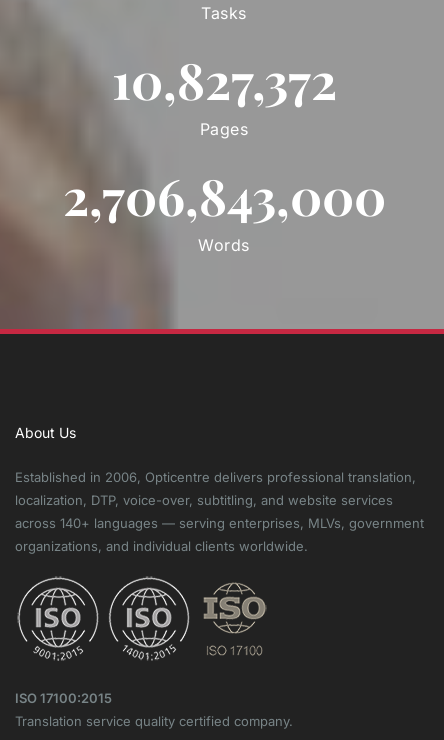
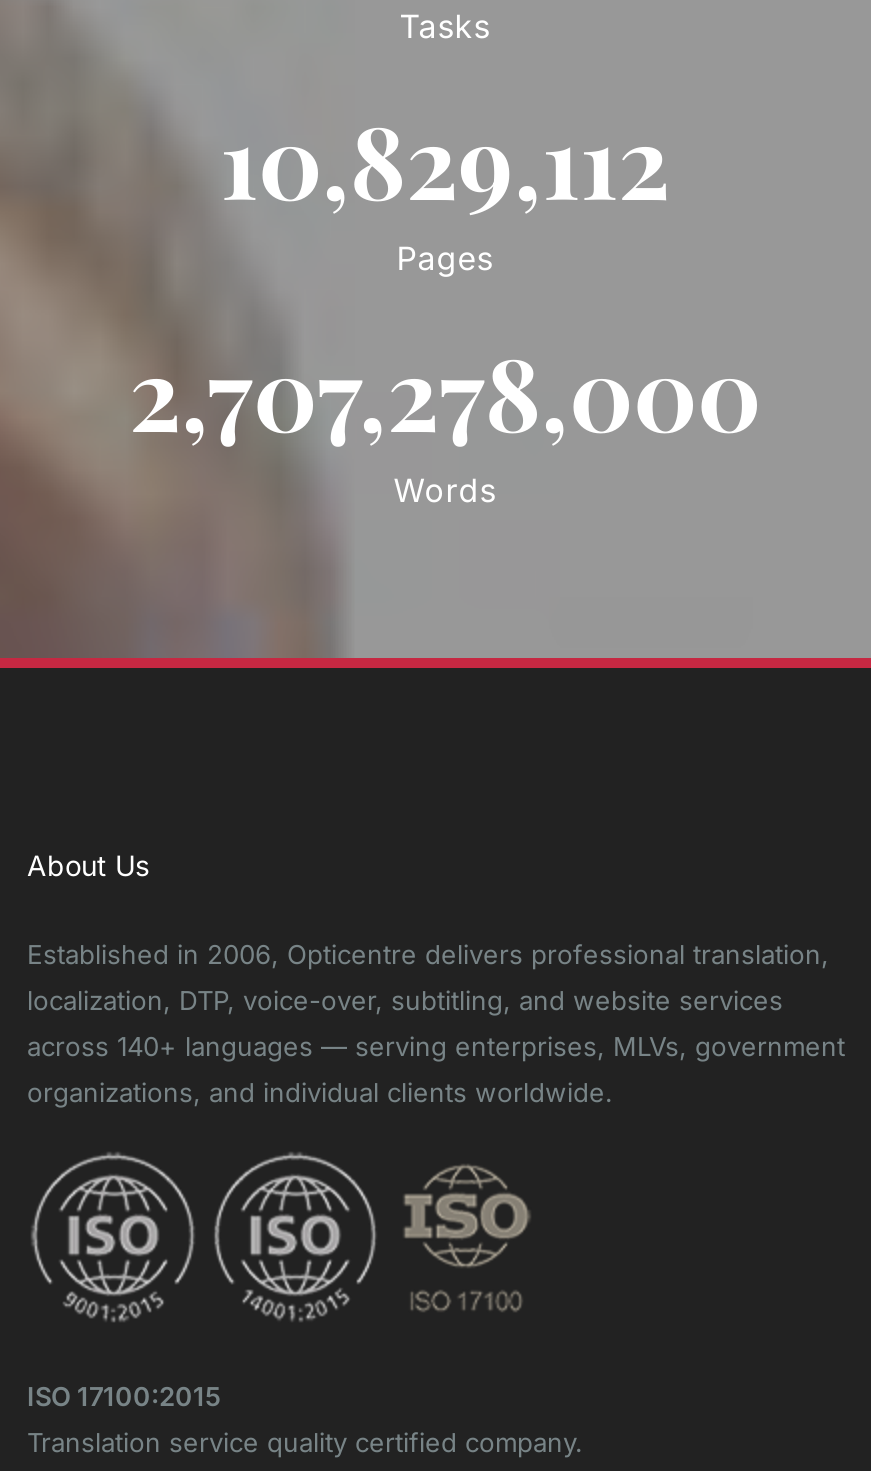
[111,46,336,113] 10,827,372 -> [220,92,670,226] 10,829,112
[62,162,385,229] 2,706,843,000 -> [129,324,761,458] 2,707,278,000

